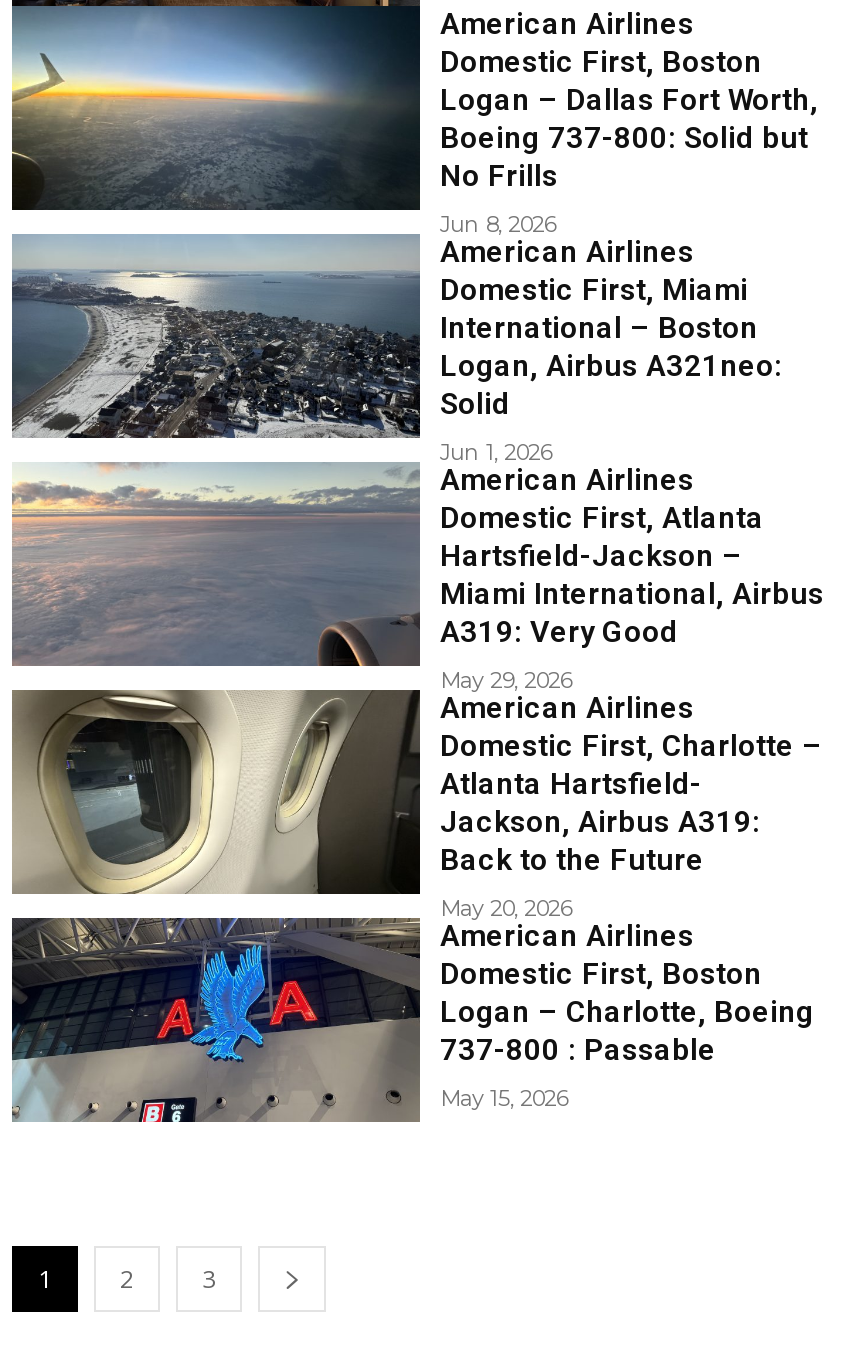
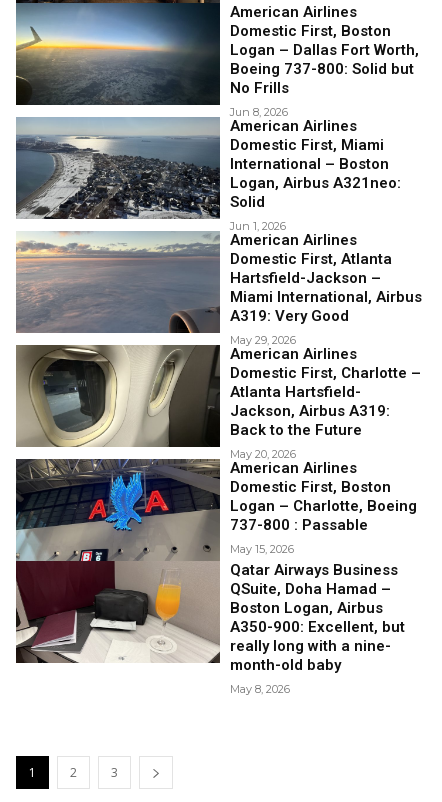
none -> [15,560,405,696] [image] | Qatar Airways Business | QSuite, Doha Hamad – | Boston Logan, Airbus | A350-900: Excellent, but | really long with a nine- | month-old baby | May 8, 2026

